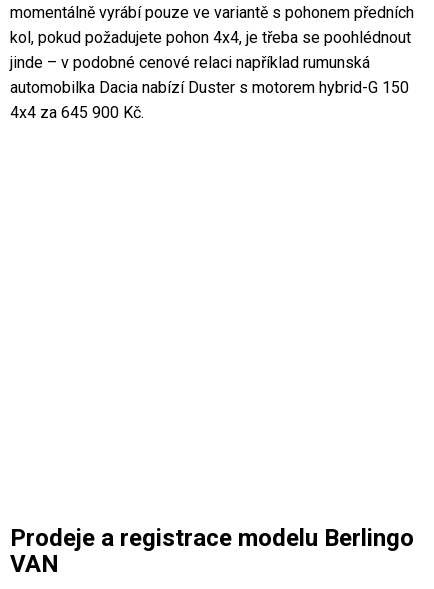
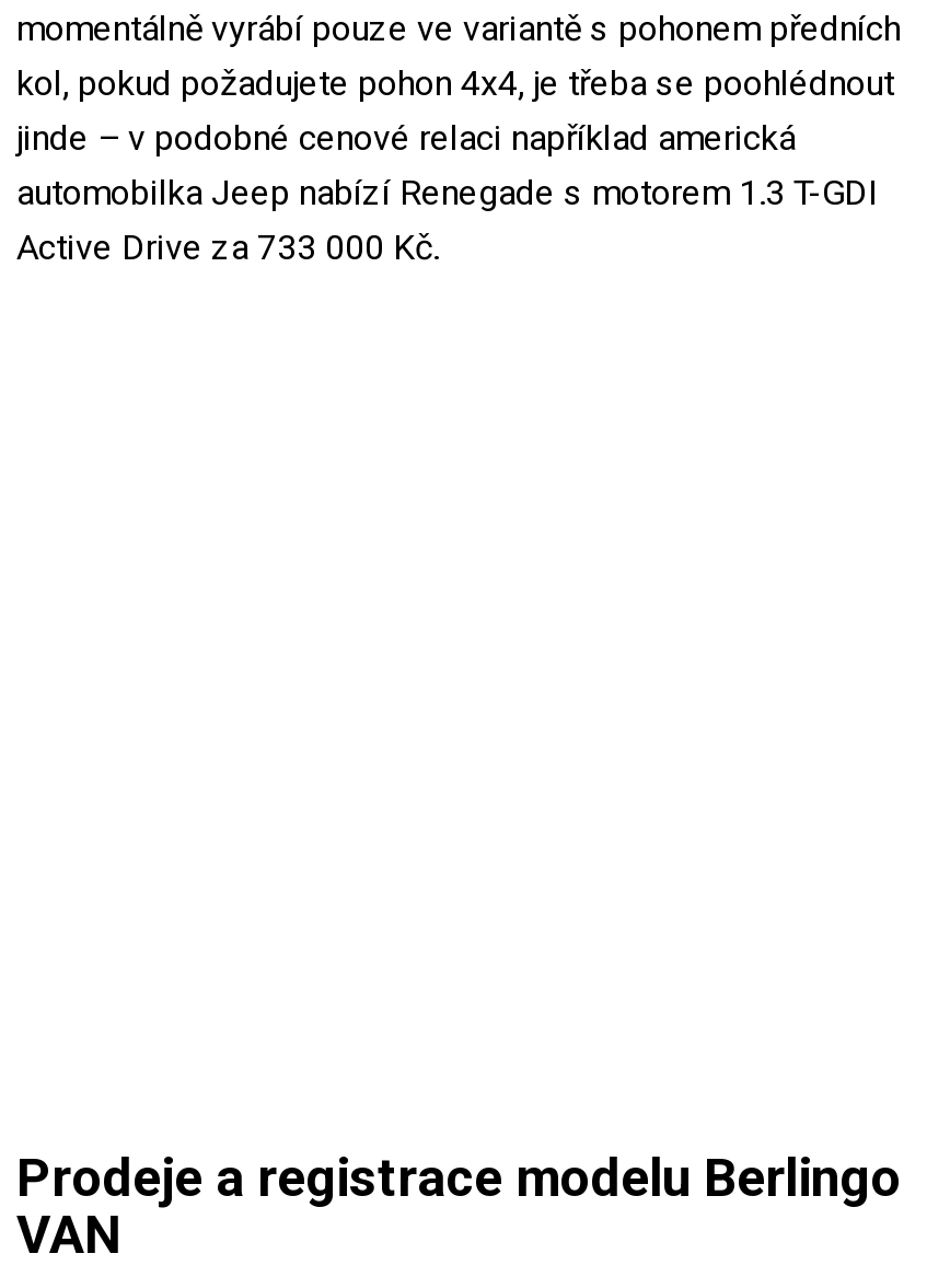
[10,53,409,122] jinde – v podobné cenové relaci například rumunská | automobilka Dacia nabízí Duster s motorem hybrid-G 150 | 4x4 za 645 900 Kč. -> [16,116,879,267] jinde – v podobné cenové relaci například americká | automobilka Jeep nabízí Renegade s motorem 1.3 T-GDI | Active Drive za 733 000 Kč.

